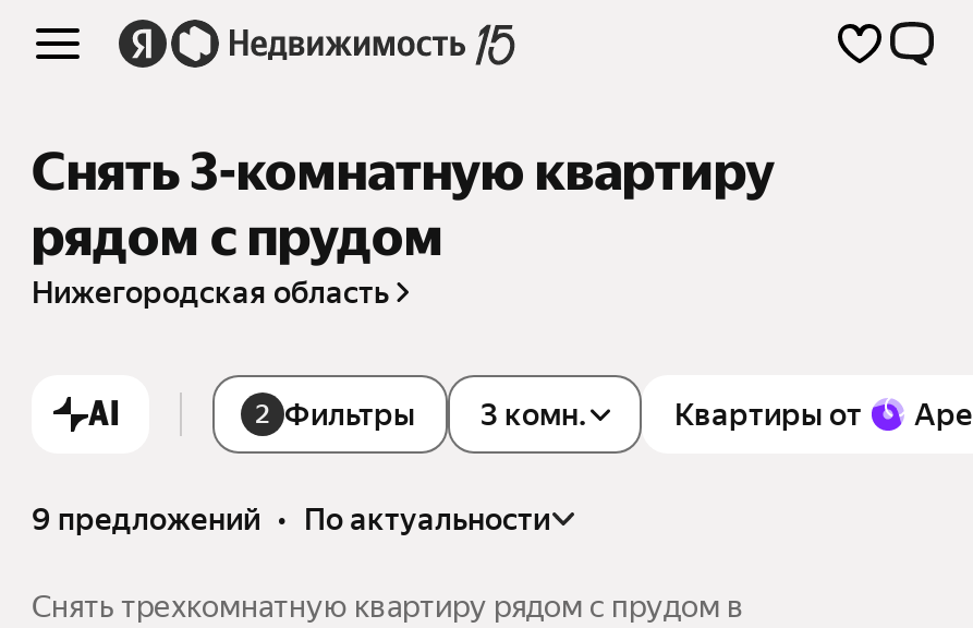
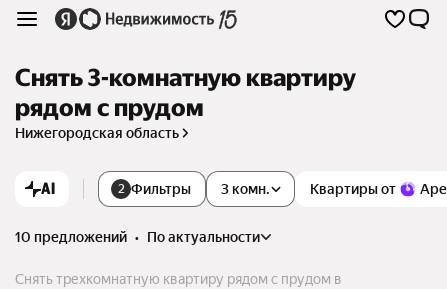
[32,501,550,536] 9 предложений • по актуальности -> [15,229,260,245] 10 предложений • по актуальности

